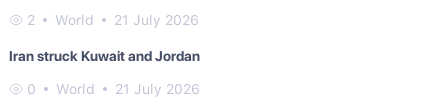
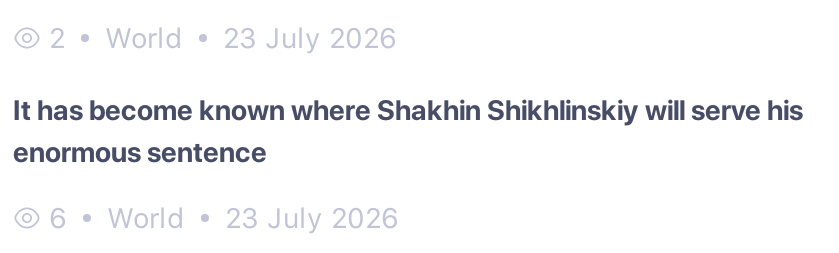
[23,12,199,28] 2 World 21 July 2026 -> [41,22,397,54] 2 World 23 July 2026
[9,48,200,64] Iran struck Kuwait and Jordan -> [13,94,803,168] It has become known where Shakhin Shikhlinskiy will serve his | enormous sentence
[23,81,40,97] 0 -> [41,202,75,234] 6
[115,81,200,97] 21 July 2026 -> [225,202,399,234] 23 July 2026

